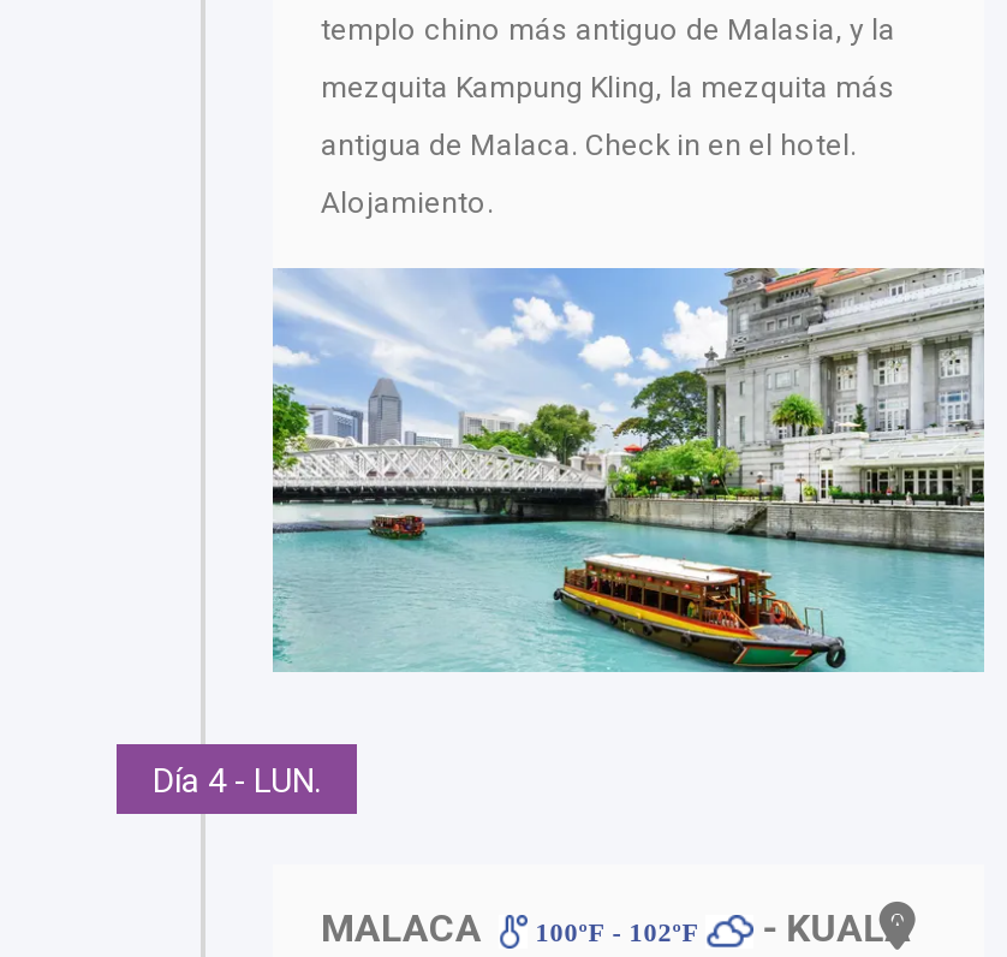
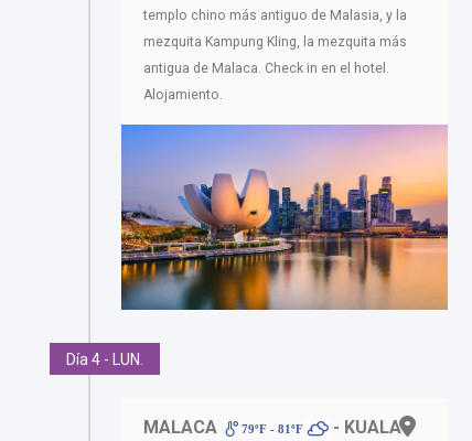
[270,267,987,673] [image] -> [120,123,449,311] [image]
[321,905,911,951] MALACA 100ºF - 102ºF - KUALA -> [143,417,401,438] MALACA 79ºF - 81ºF - KUALA

